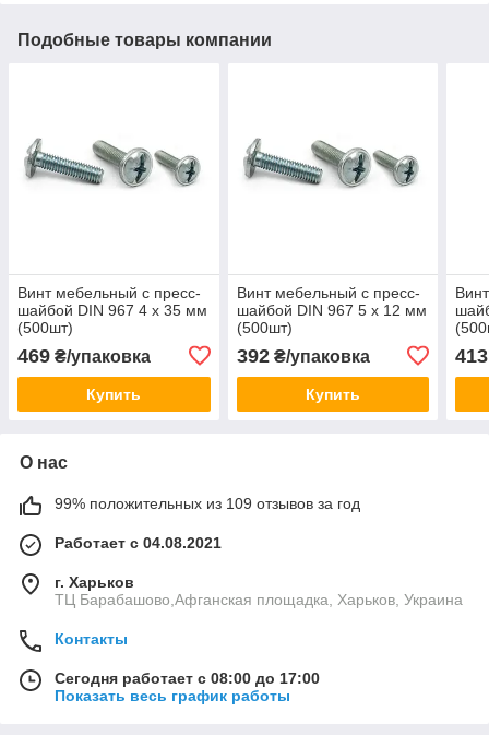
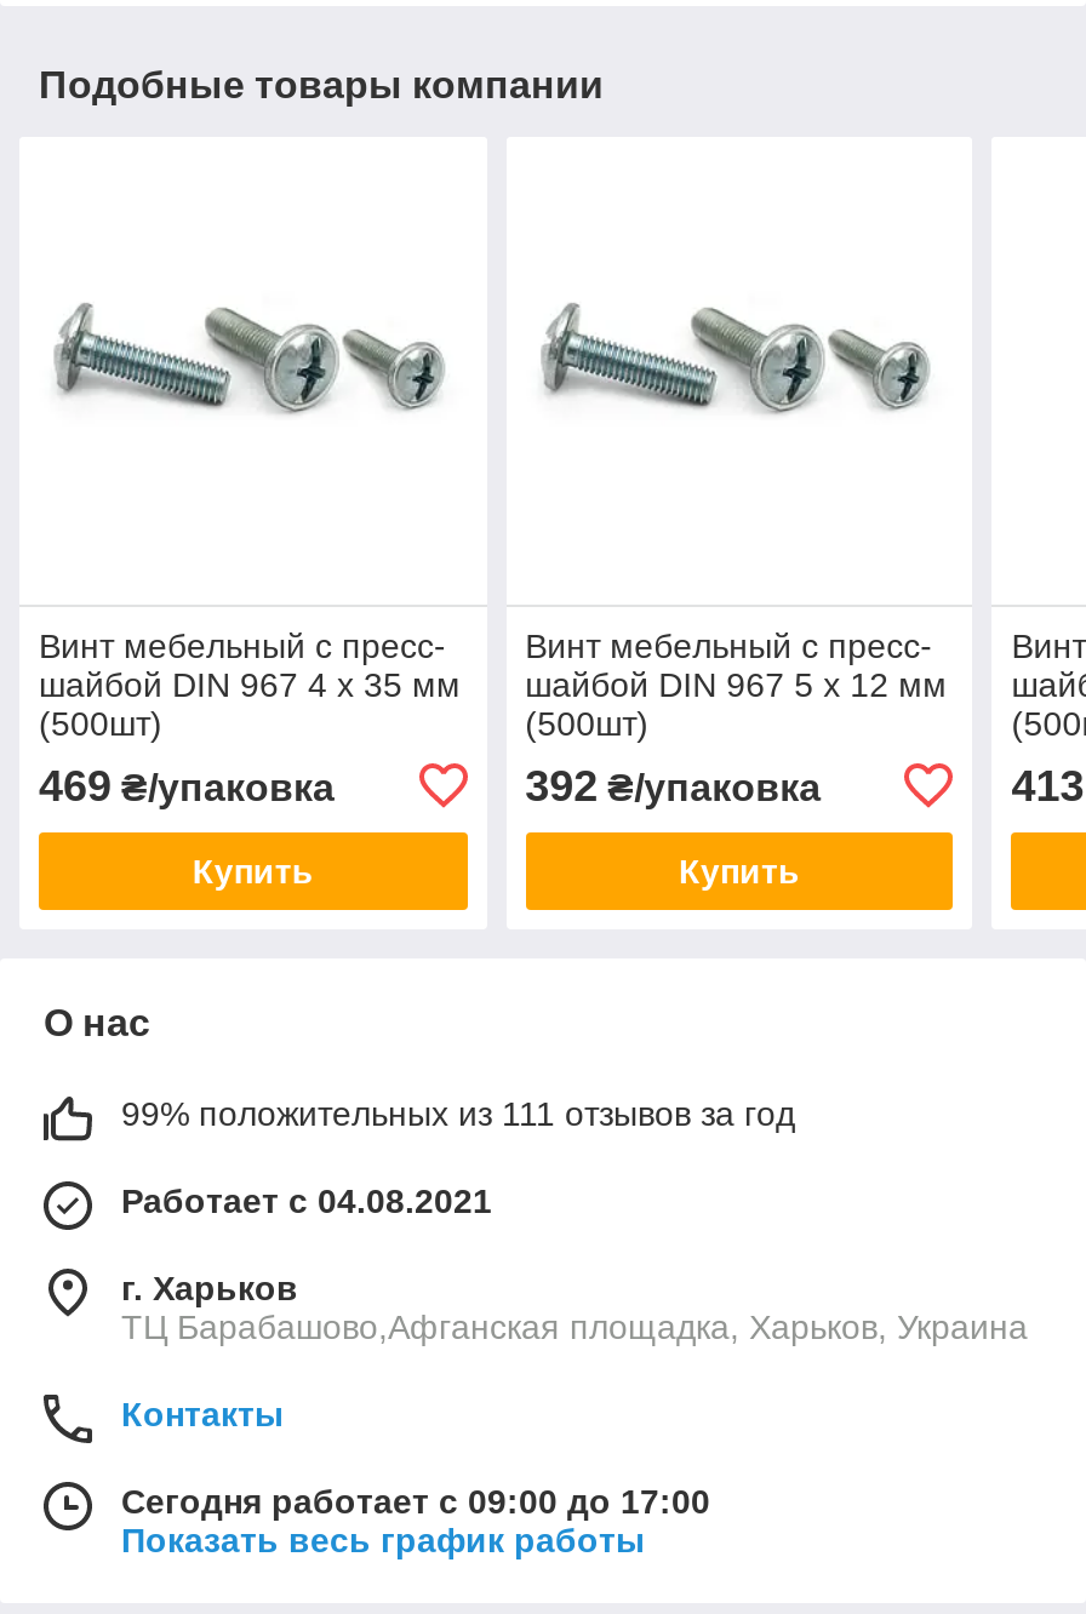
[55,495,360,512] 99% положительных из 109 отзывов за год -> [121,1094,795,1132] 99% положительных из 111 отзывов за год
[55,669,320,687] Сегодня работает с 08:00 до 17:00 -> [121,1481,710,1520] Сегодня работает с 09:00 до 17:00

